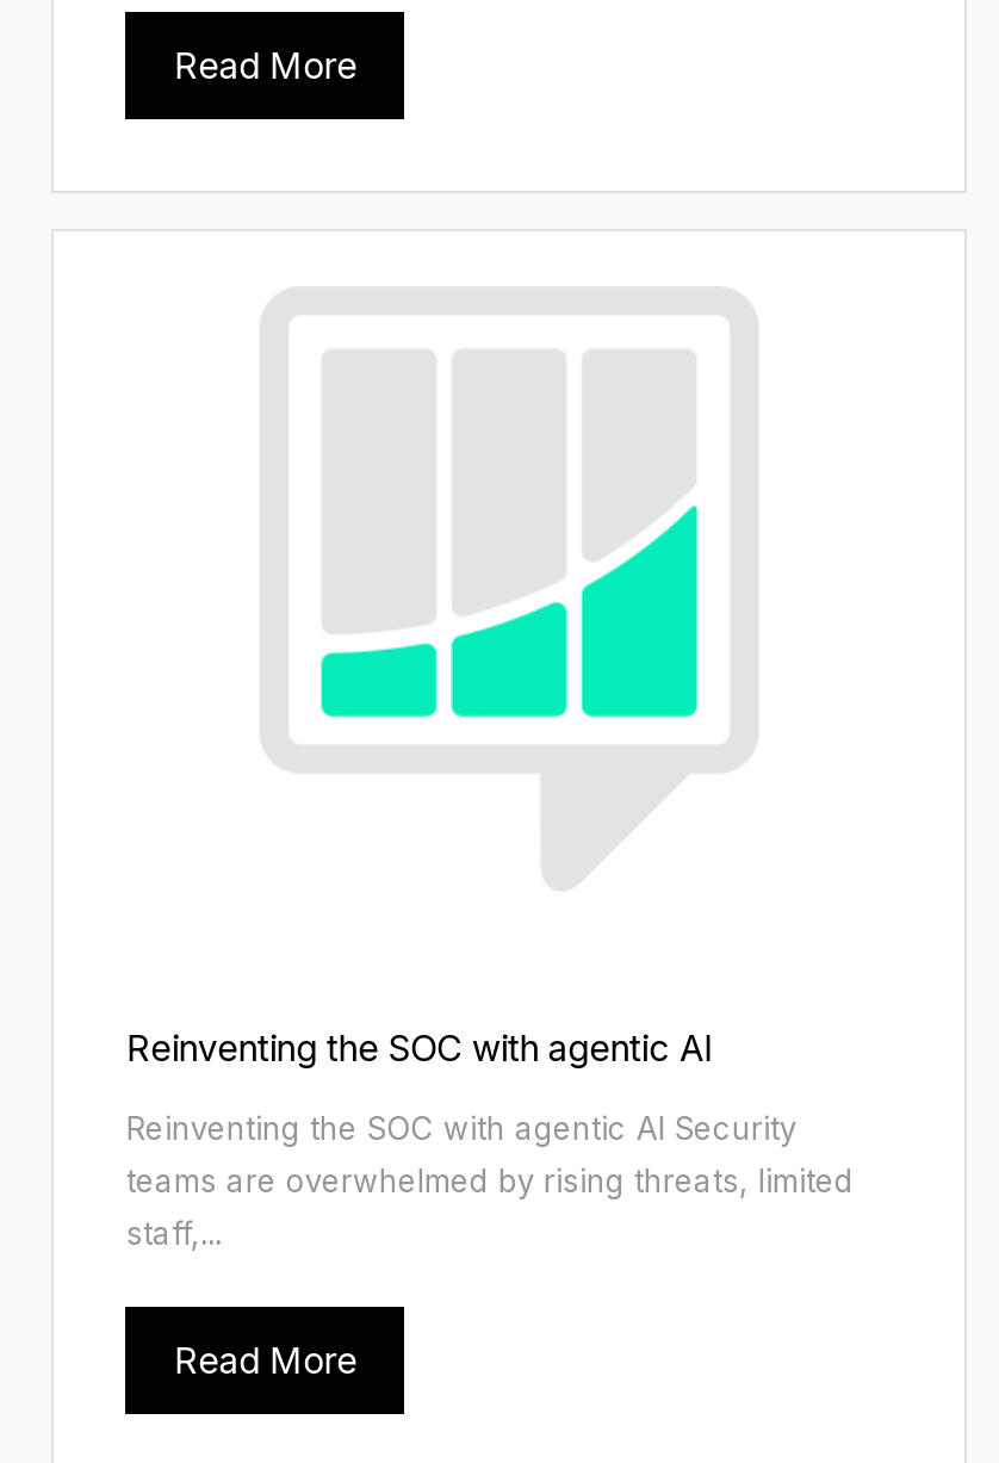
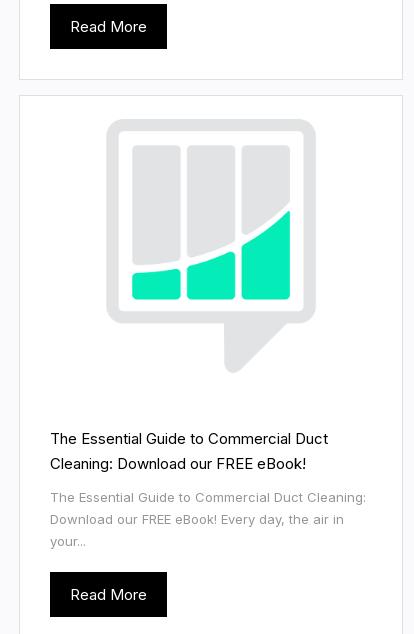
[126,1025,713,1070] Reinventing the SOC with agentic AI -> [50,429,328,473] The Essential Guide to Commercial Duct | Cleaning: Download our FREE eBook!
[126,1108,853,1251] Reinventing the SOC with agentic AI Security | teams are overwhelmed by rising threats, limited | staff,... -> [50,489,366,549] The Essential Guide to Commercial Duct Cleaning: | Download our FREE eBook! Every day, the air in | your...

